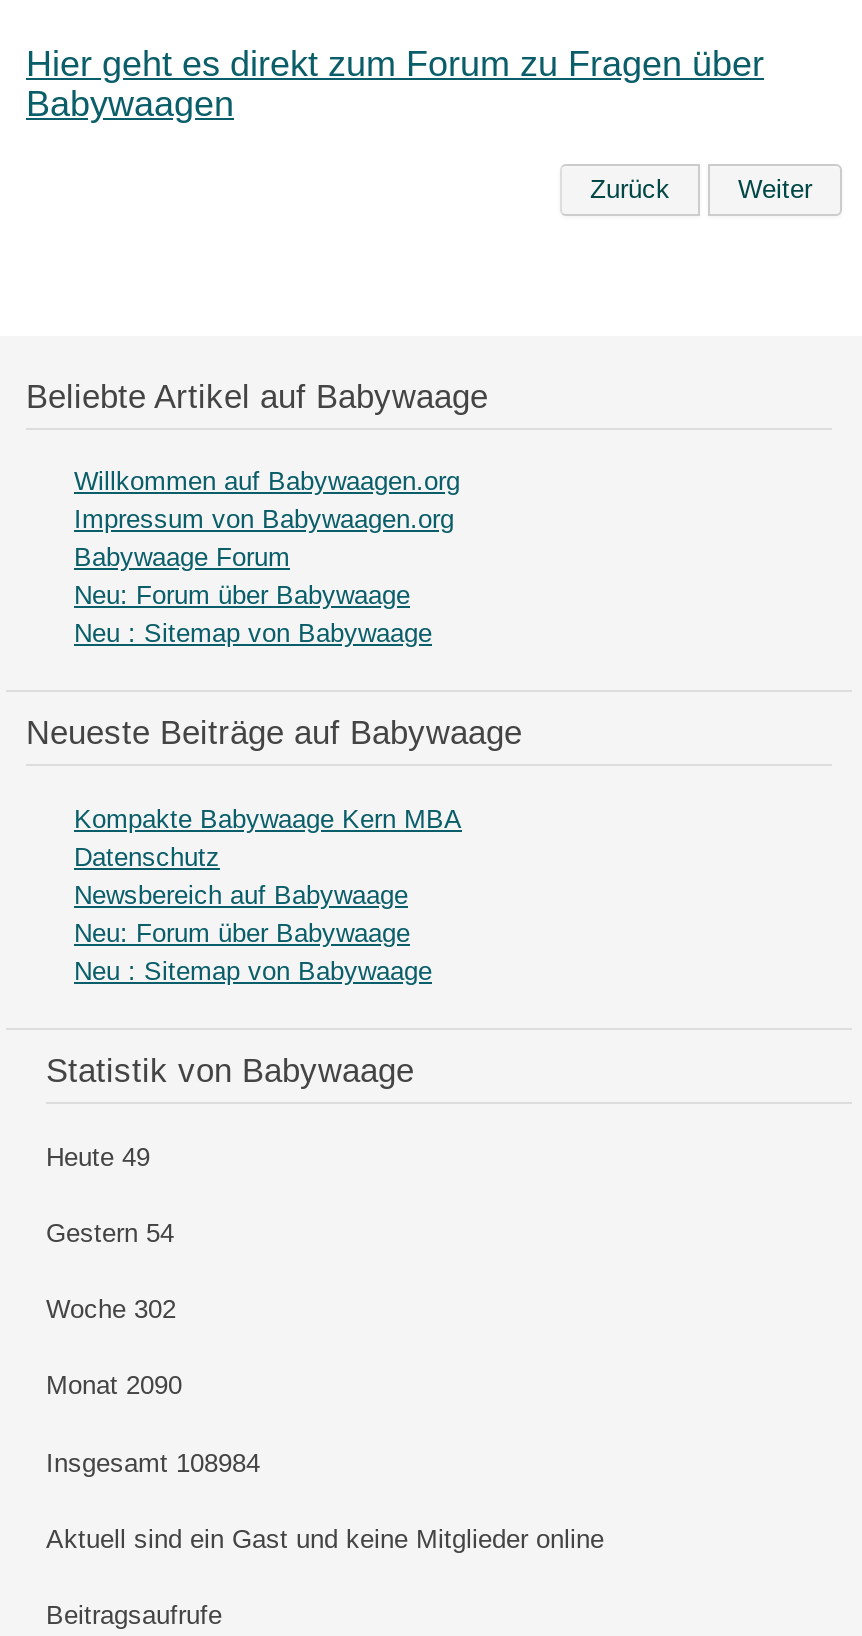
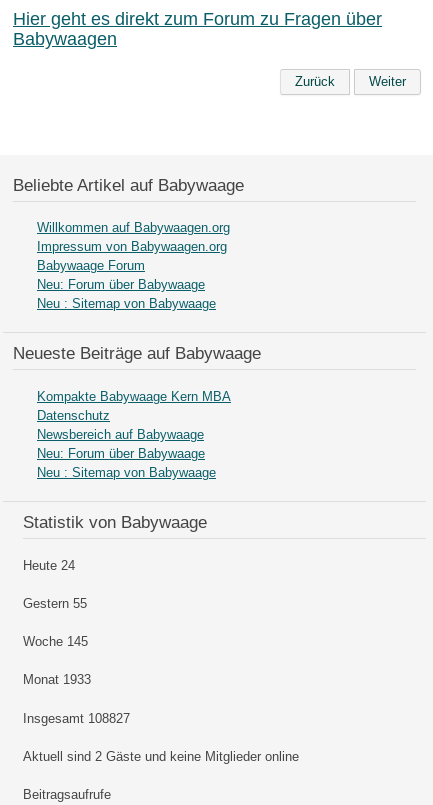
[46,1142,150,1172] Heute 49 -> [23,558,75,573] Heute 24
[46,1218,174,1248] Gestern 54 -> [23,596,87,611] Gestern 55
[46,1294,176,1324] Woche 302 -> [23,634,88,649] Woche 145
[46,1371,182,1401] Monat 2090 -> [23,672,91,687] Monat 1933
[46,1447,260,1477] Insgesamt 108984 -> [23,711,130,726] Insgesamt 108827
[46,1524,604,1554] Aktuell sind ein Gast und keine Mitglieder online -> [23,749,299,764] Aktuell sind 2 Gäste und keine Mitglieder online

